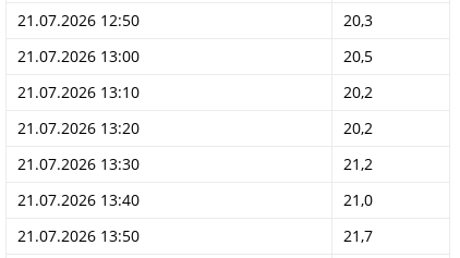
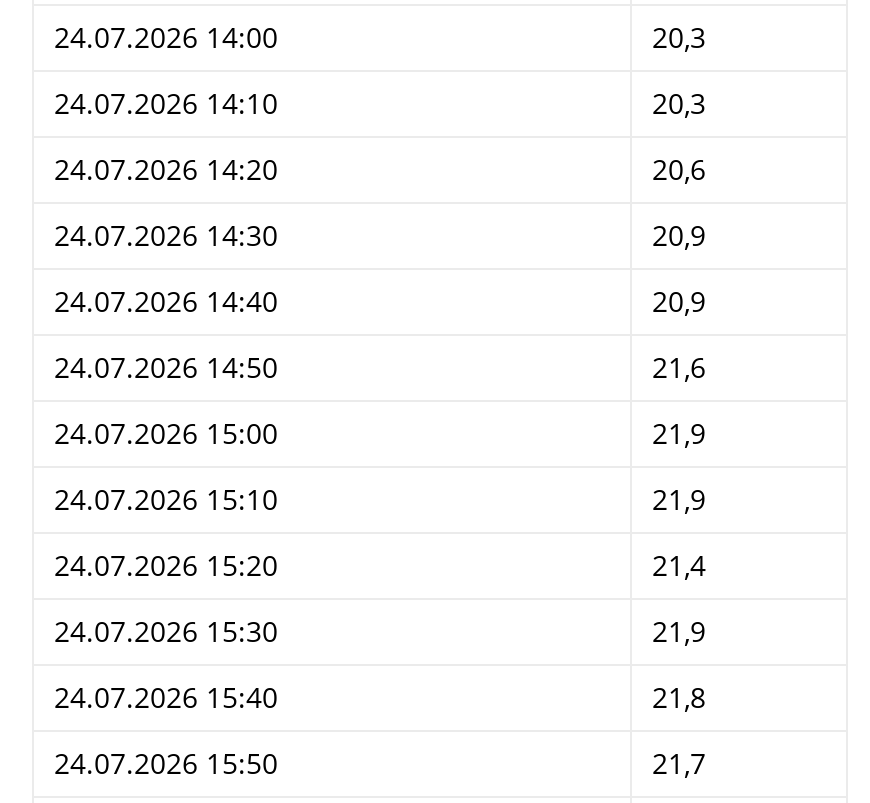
[17,10,140,31] 21.07.2026 12:50 -> [54,19,278,57] 24.07.2026 14:00
[17,46,373,247] 21.07.2026 13:00 | 20,5 | 21.07.2026 13:10 | 20,2 | 21.07.2026 13:20 | 20,2 | 21.07.2026 13:30 | 21,2 | 21.07.2026 13:40 | 21,0 | 21.07.2026 13:50 -> [54,85,706,783] 24.07.2026 14:10 | 20,3 | 24.07.2026 14:20 | 20,6 | 24.07.2026 14:30 | 20,9 | 24.07.2026 14:40 | 20,9 | 24.07.2026 14:50 | 21,6 | 24.07.2026 15:00 | 21,9 | 24.07.2026 15:10 | 21,9 | 24.07.2026 15:20 | 21,4 | 24.07.2026 15:30 | 21,9 | 24.07.2026 15:40 | 21,8 | 24.07.2026 15:50

